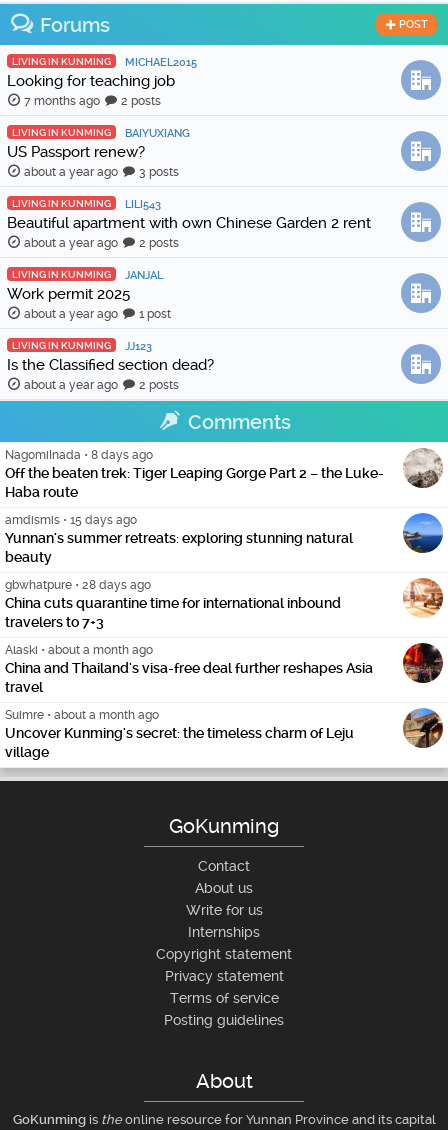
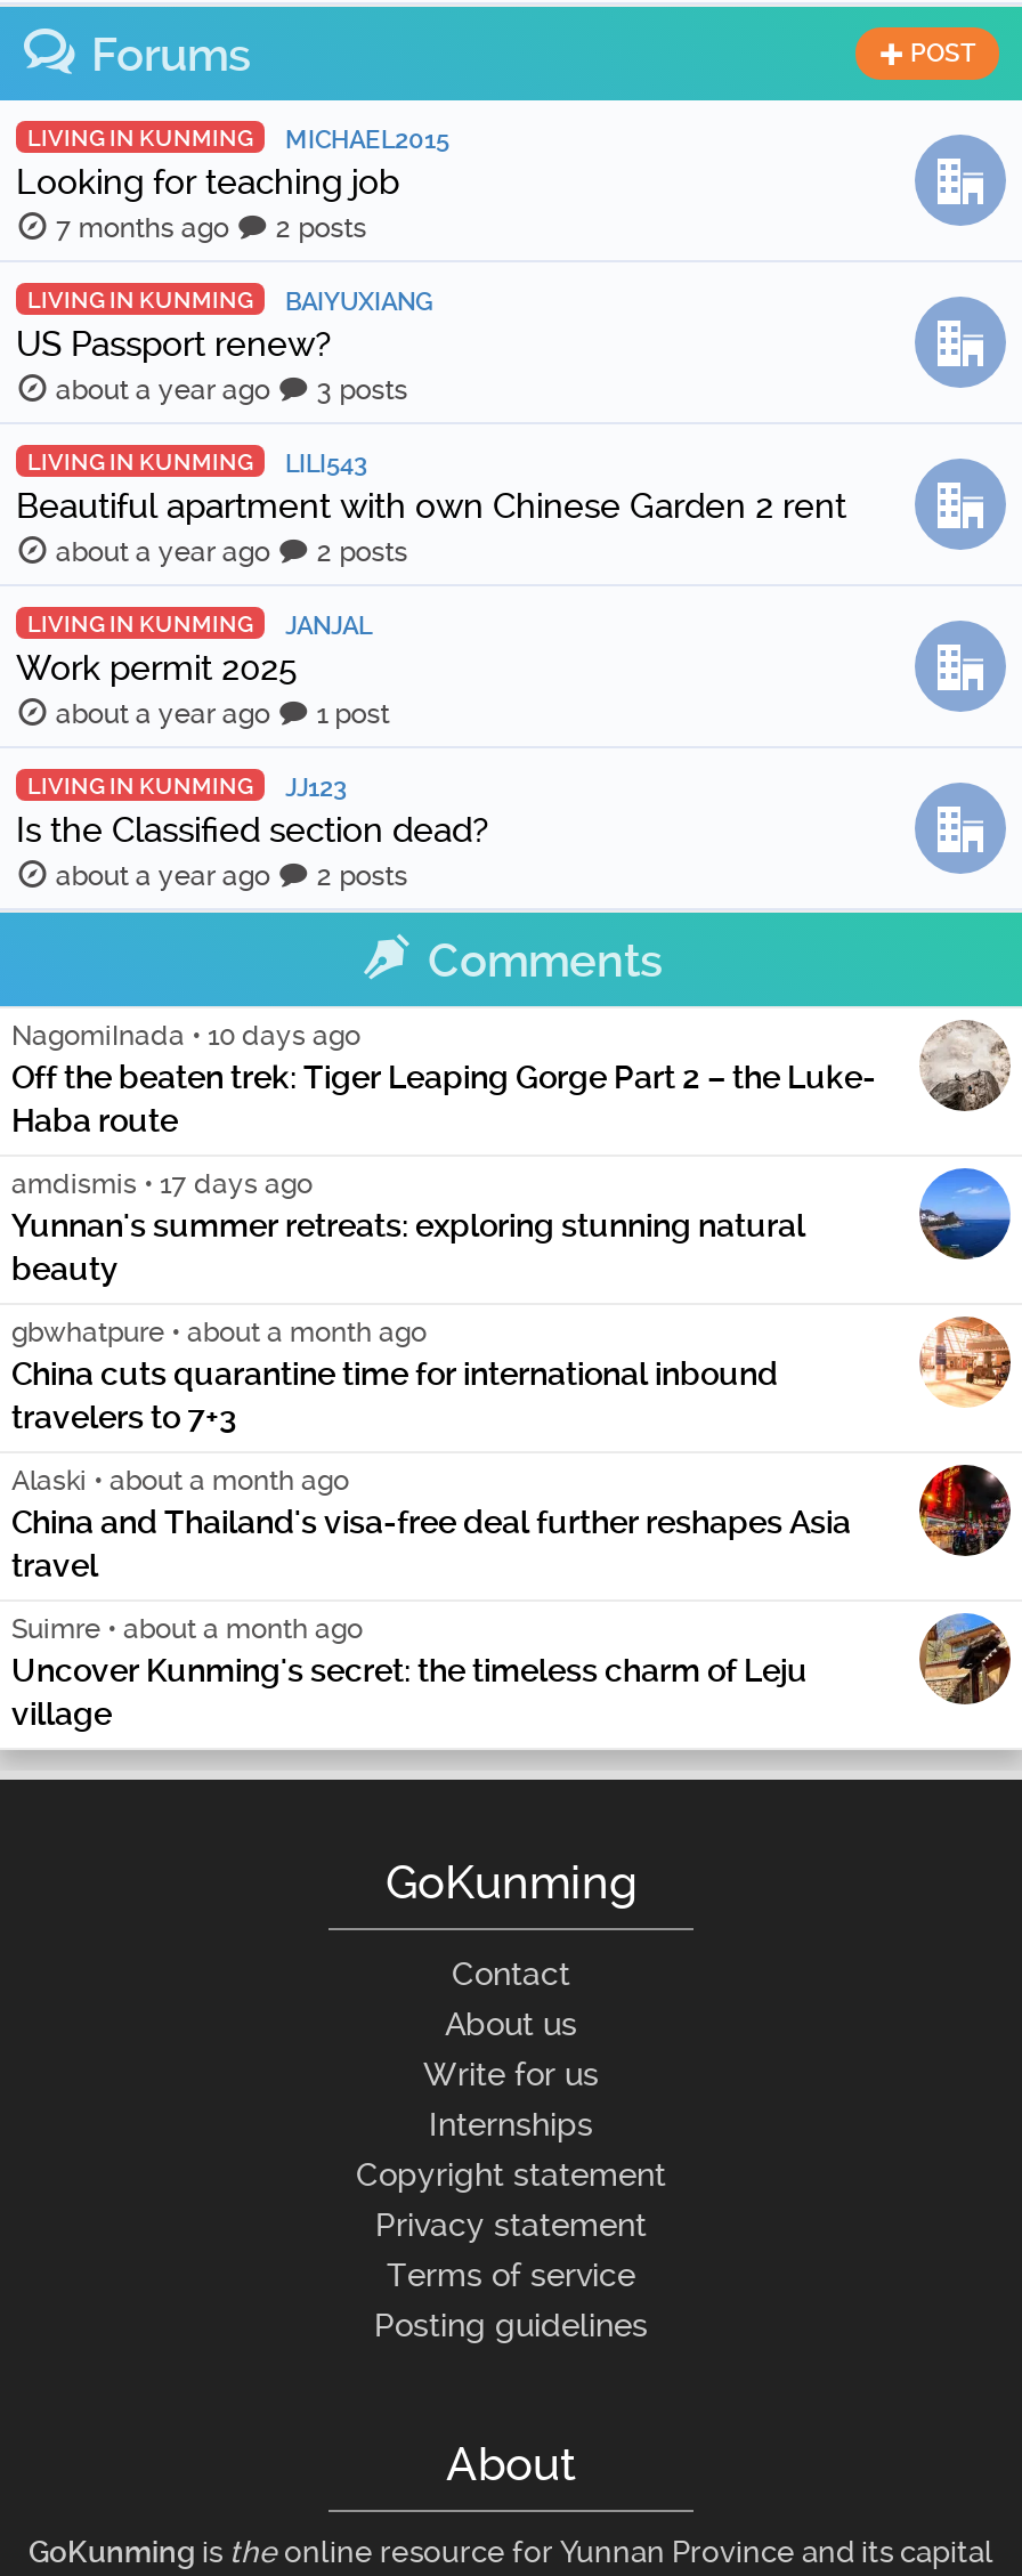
[5,448,153,462] NagomiInada • 8 days ago -> [11,1020,360,1052] NagomiInada • 10 days ago
[5,513,137,527] amdismis • 15 days ago -> [11,1168,313,1200] amdismis • 17 days ago
[5,578,151,592] gbwhatpure • 28 days ago -> [11,1317,427,1348] gbwhatpure • about a month ago

